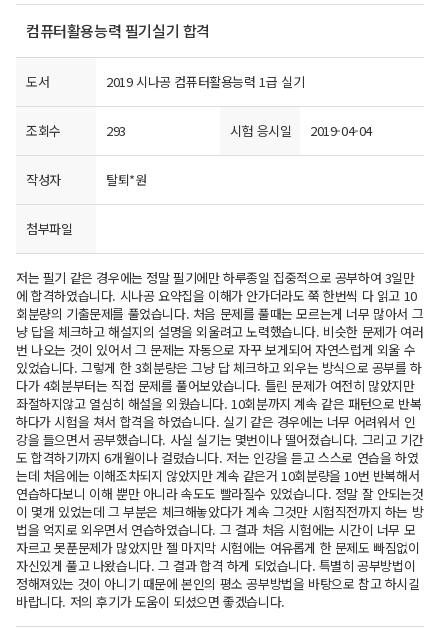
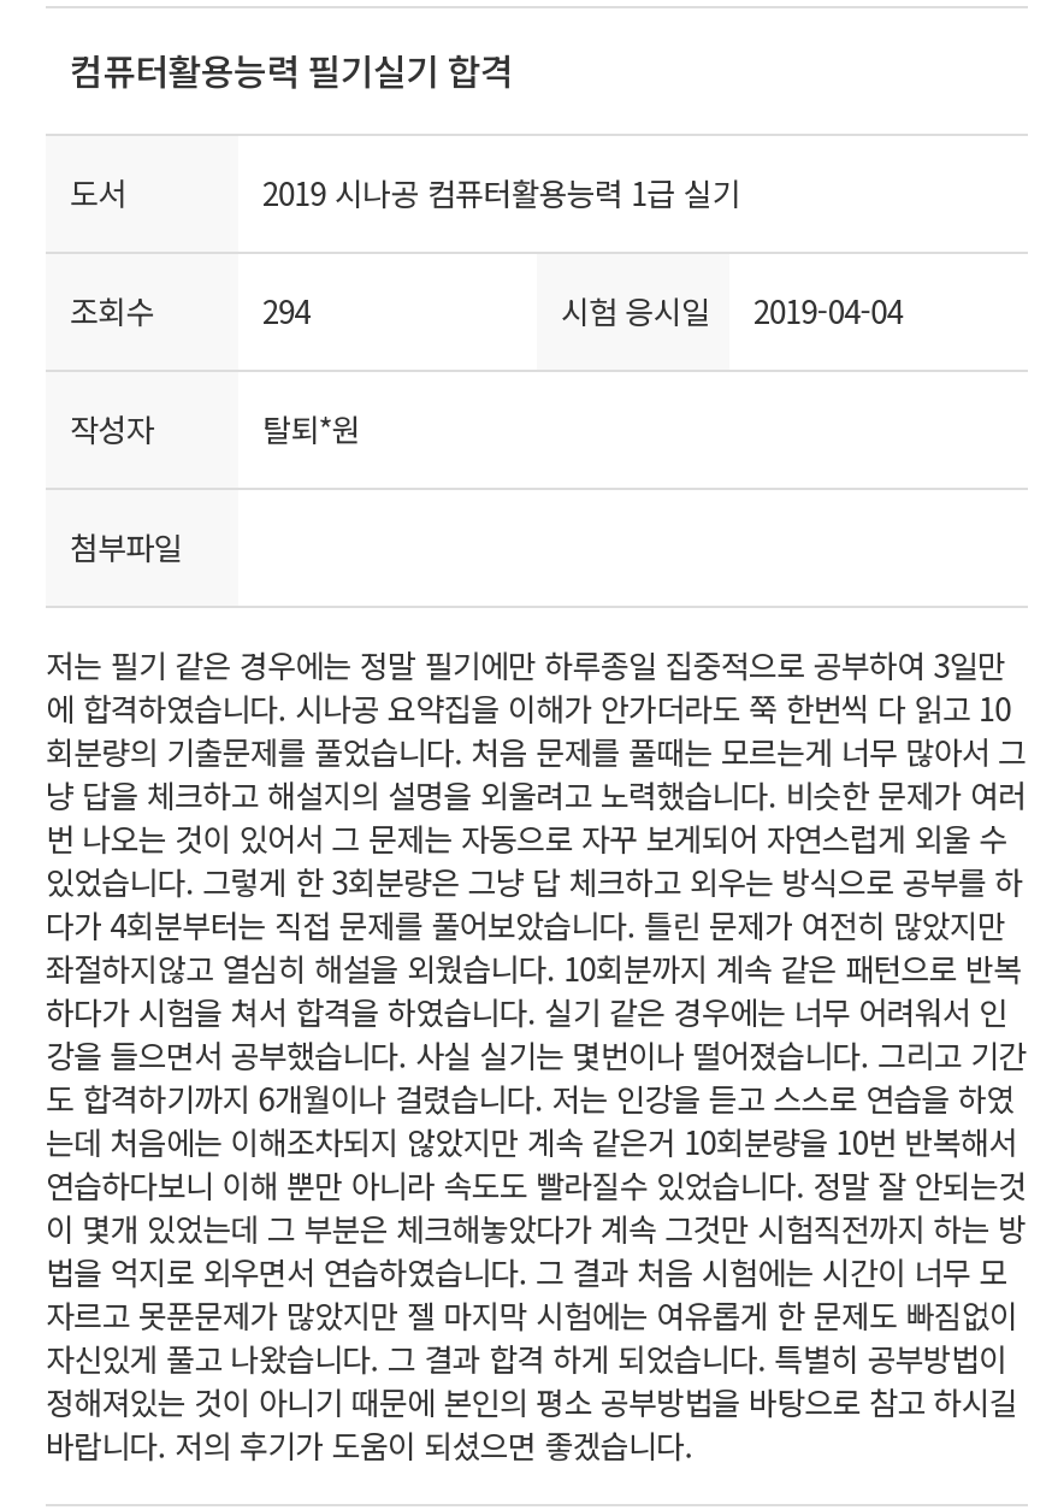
[106,121,126,140] 293 -> [262,288,310,334] 294

